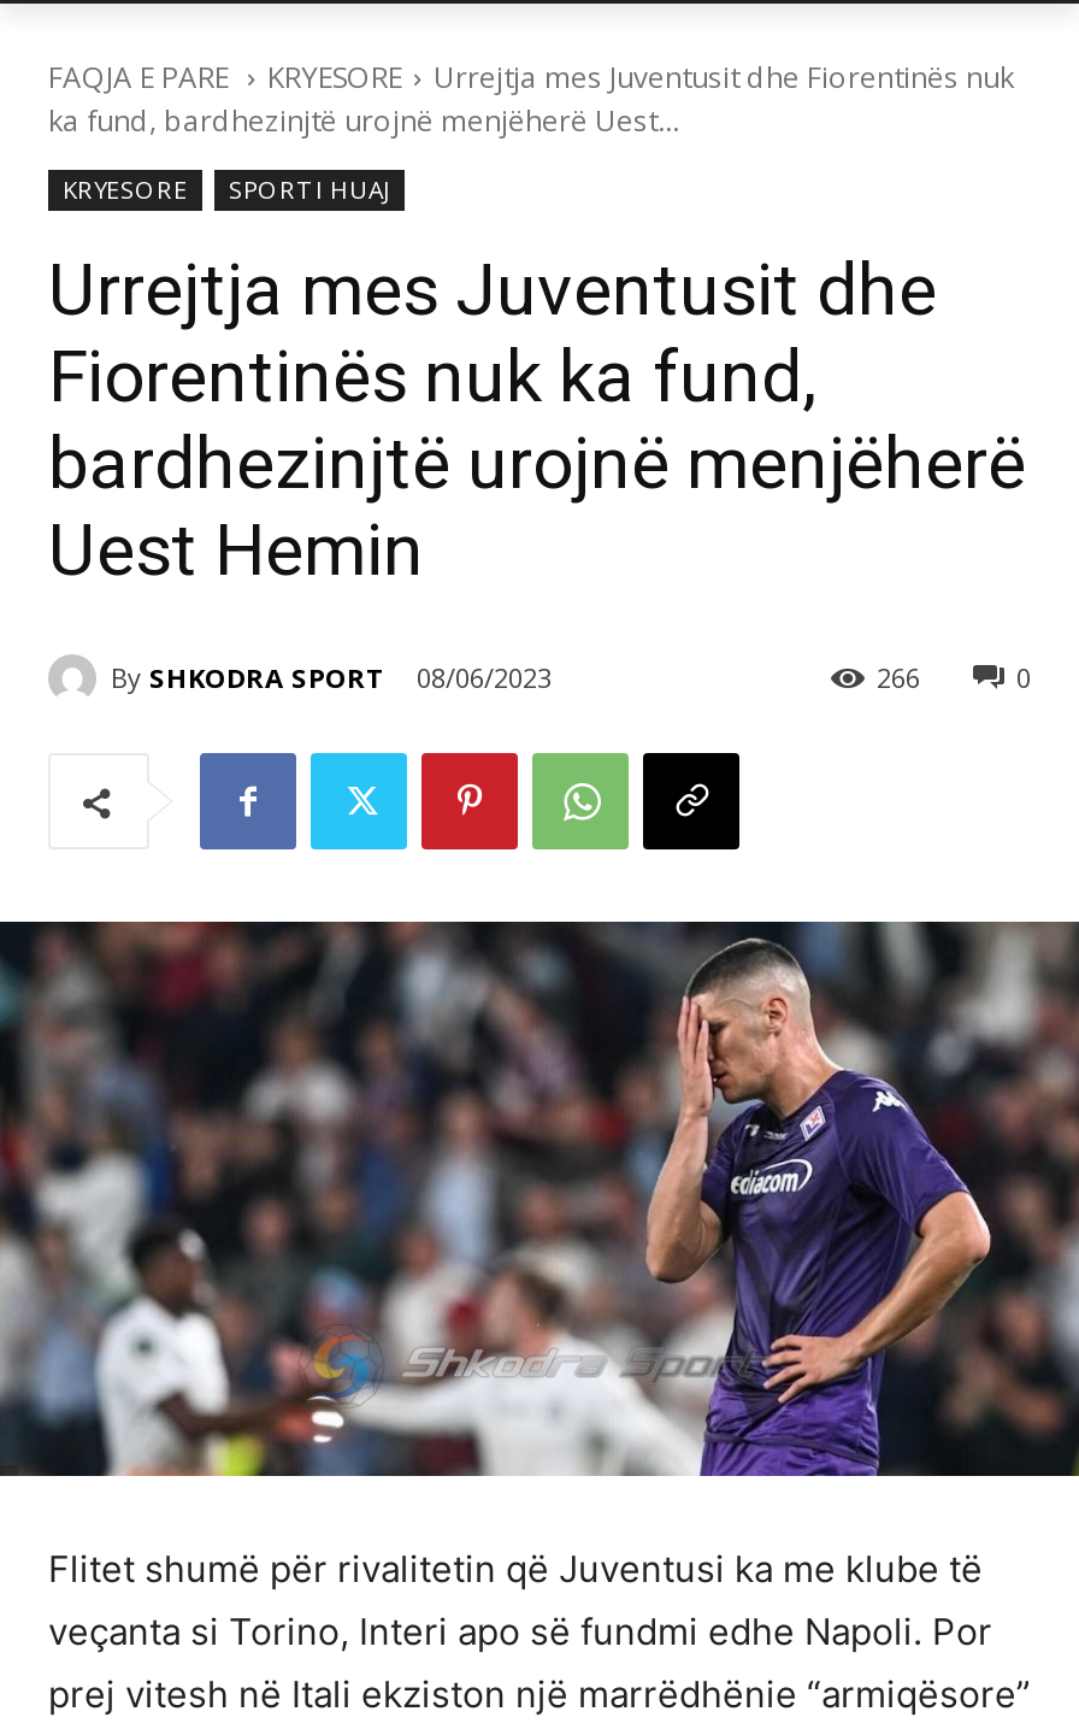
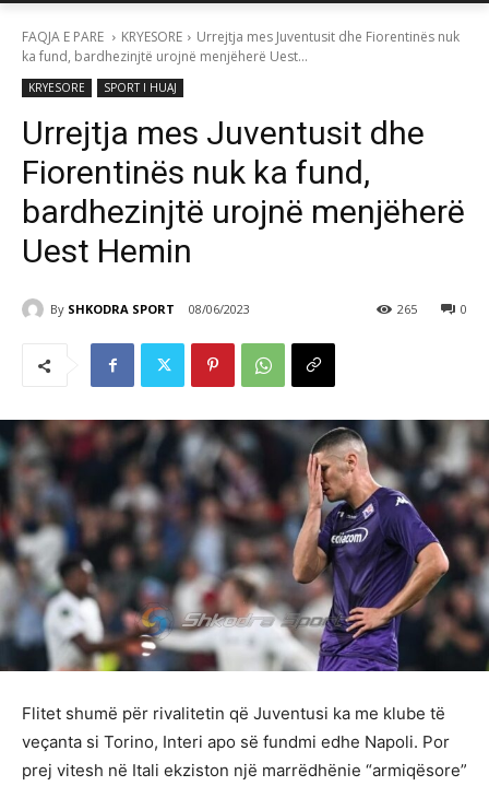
[877,659,920,695] 266 -> [397,301,417,317] 265

